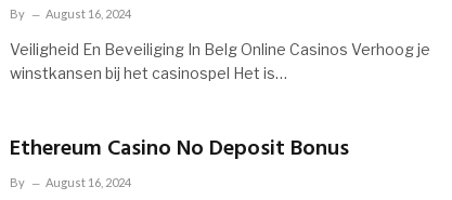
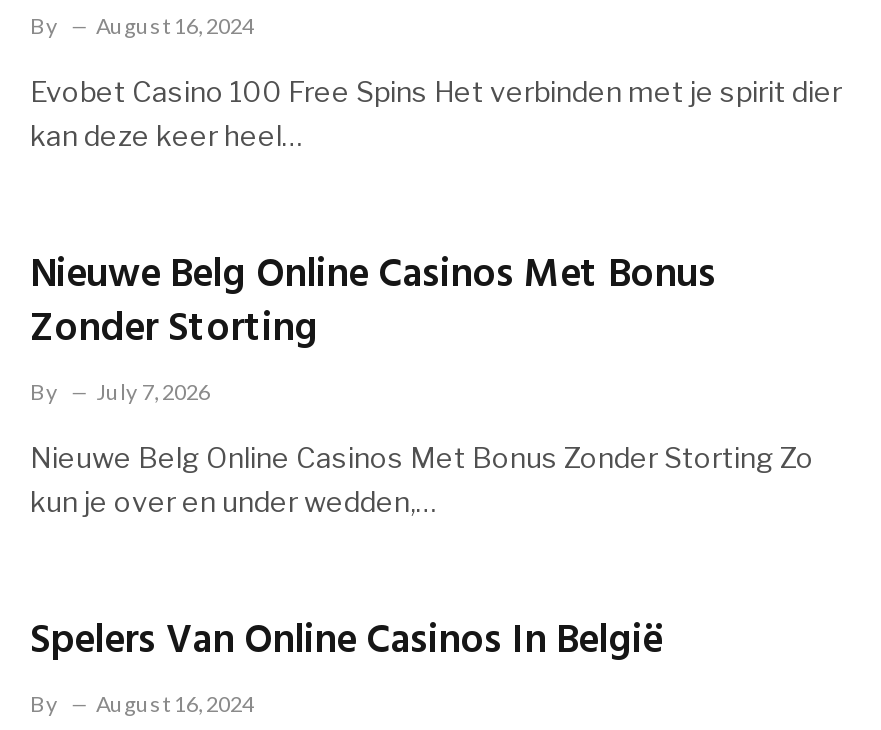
[10,40,430,166] Veiligheid En Beveiliging In Belg Online Casinos Verhoog je | winstkansen bij het casinospel Het is… | Ethereum Casino No Deposit Bonus -> [30,73,842,673] Evobet Casino 100 Free Spins Het verbinden met je spirit dier | kan deze keer heel… | Nieuwe Belg Online Casinos Met Bonus | Zonder Storting | By | July 7, 2026 | Nieuwe Belg Online Casinos Met Bonus Zonder Storting Zo | kun je over en under wedden,… | Spelers Van Online Casinos In België

